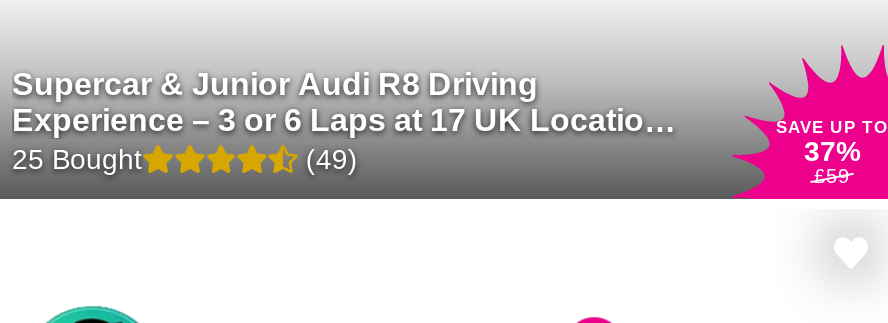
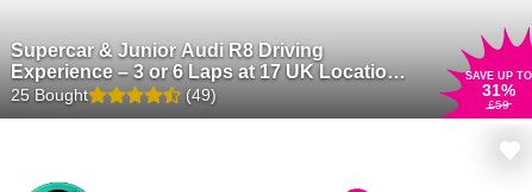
[804,136,860,168] 37% -> [482,81,515,100] 31%

